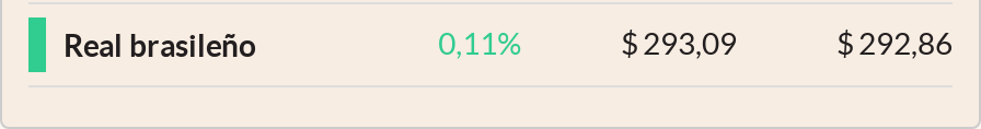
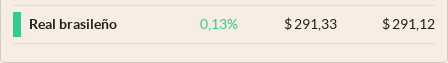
[438,26,521,61] 0,11% -> [200,16,238,32] 0,13%
[621,26,737,61] $ 293,09 -> [283,16,336,32] $ 291,33
[836,26,953,61] $ 292,86 -> [382,16,435,32] $ 291,12

